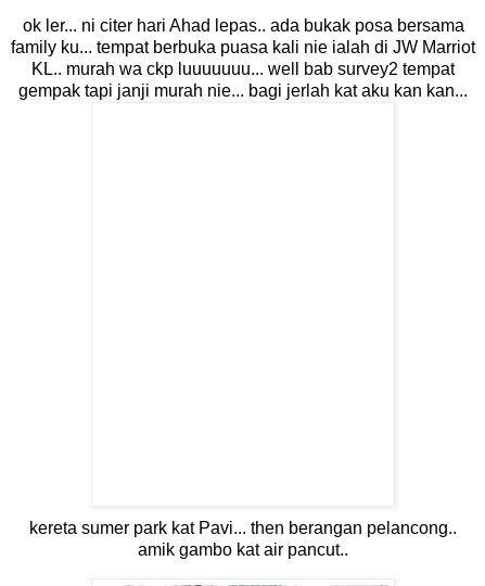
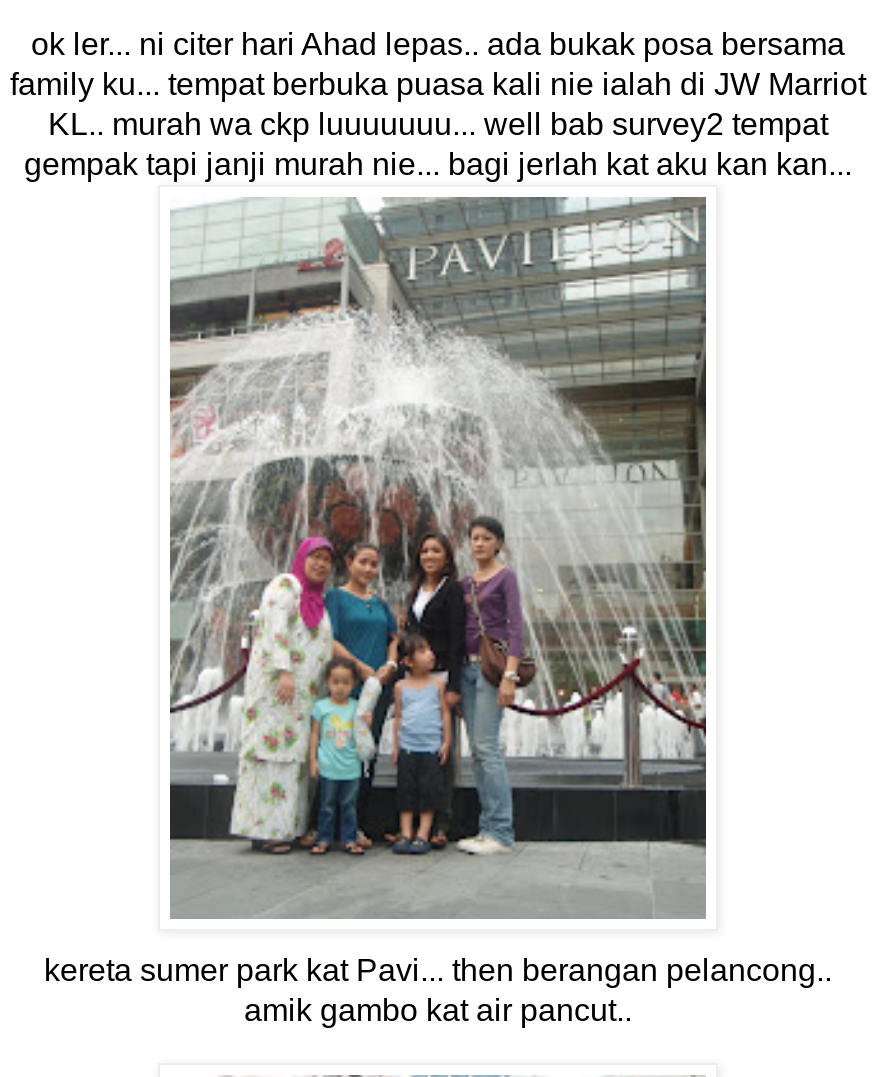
none -> [168,195,708,921] [image]

